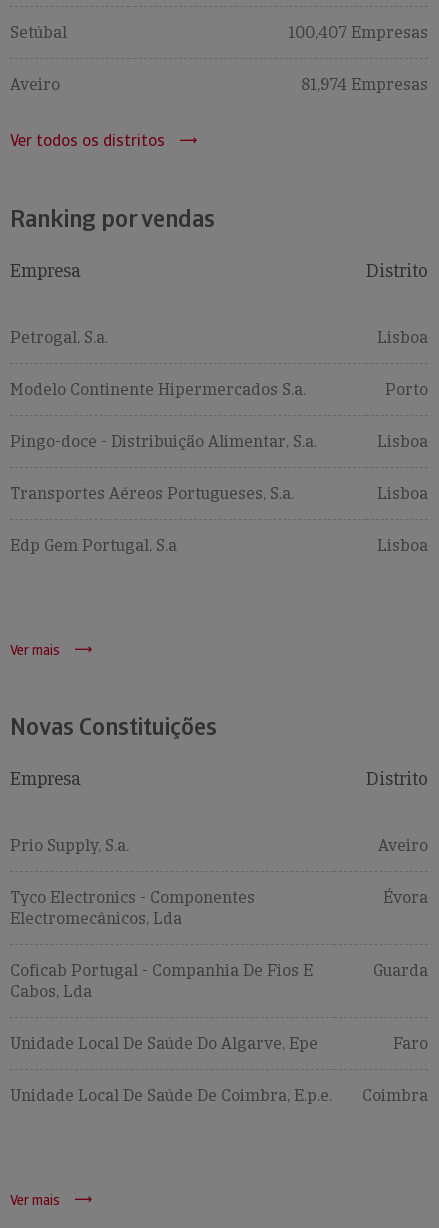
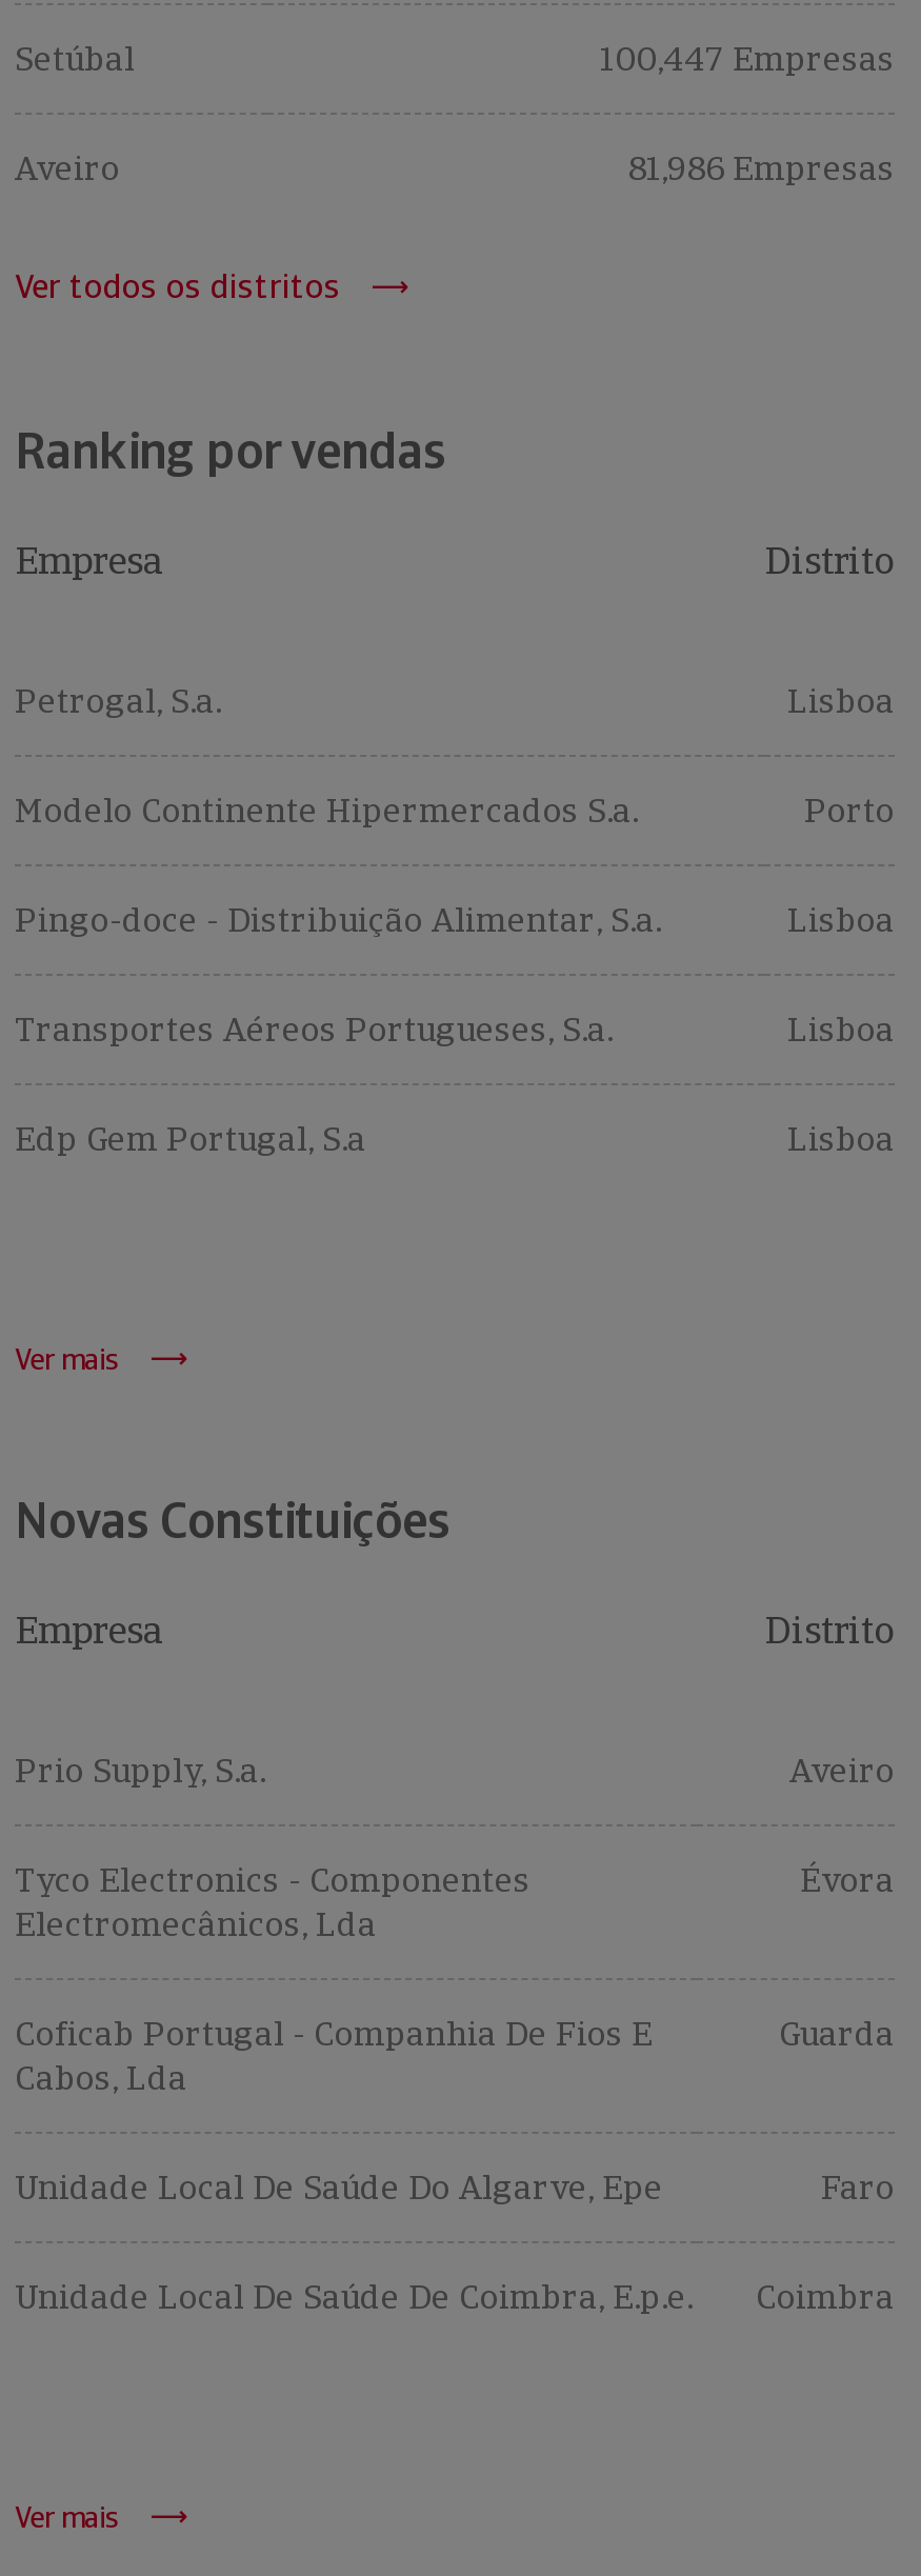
[288,22,428,43] 100,407 Empresas -> [600,37,895,81] 100,447 Empresas
[301,74,428,95] 81,974 Empresas -> [627,146,895,191] 81,986 Empresas

